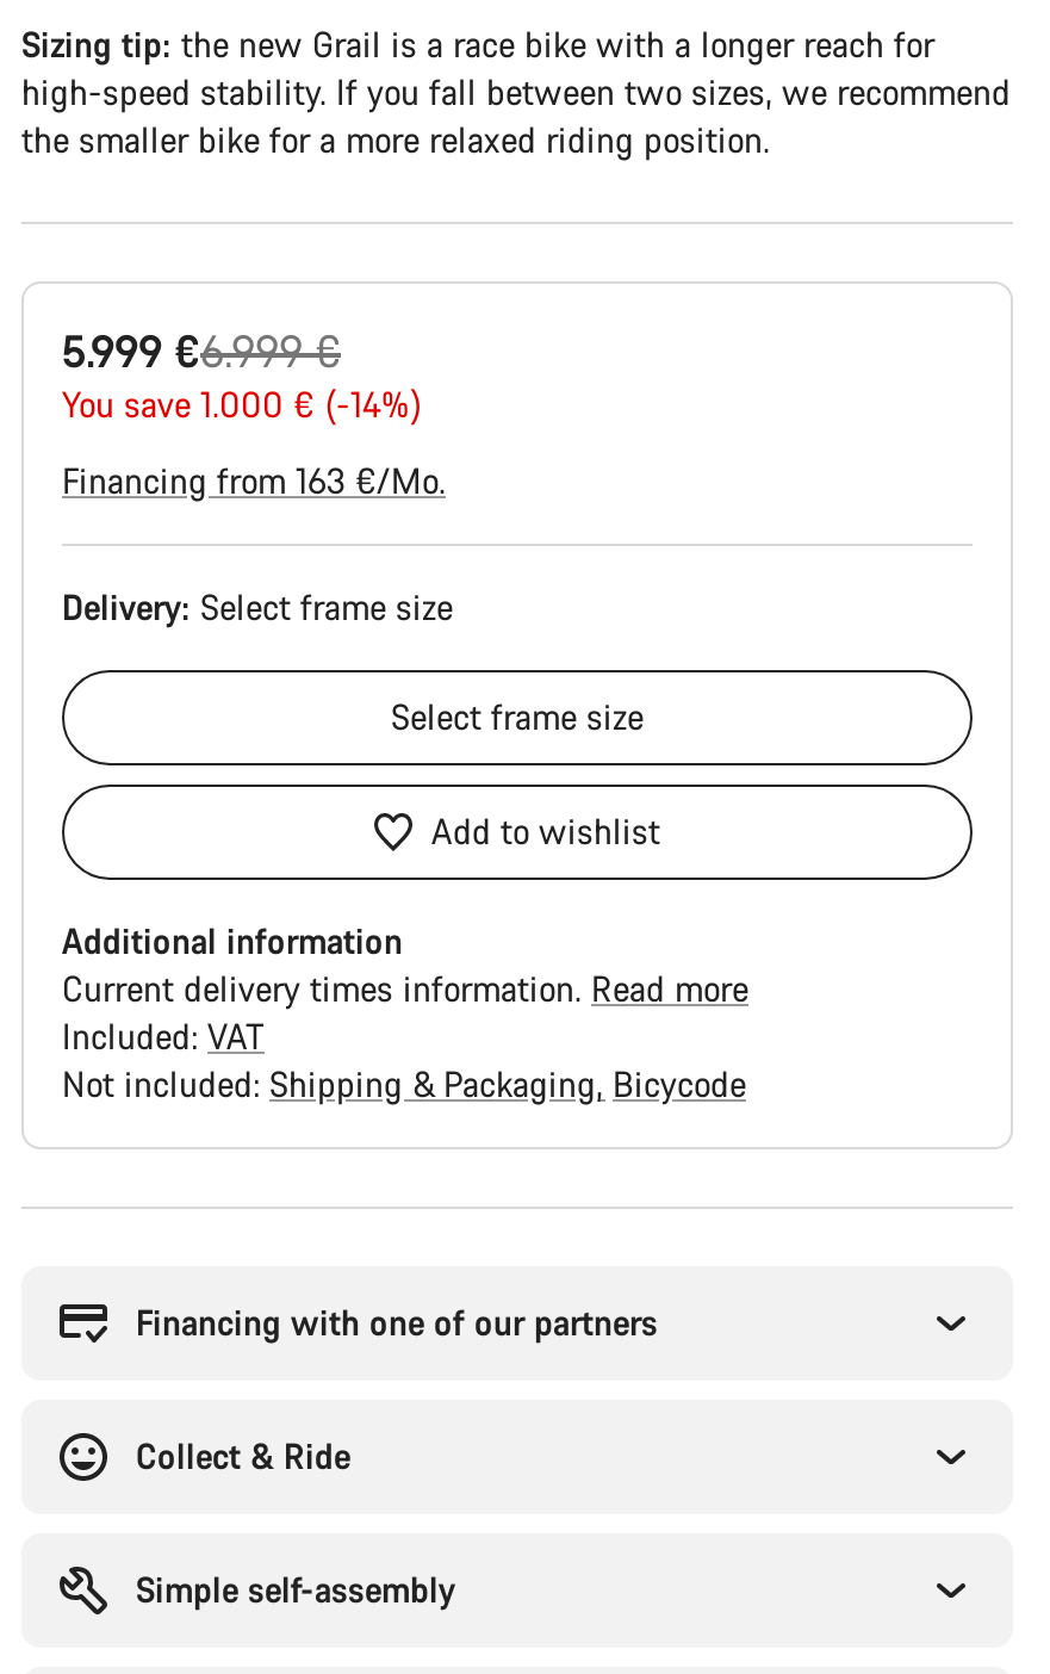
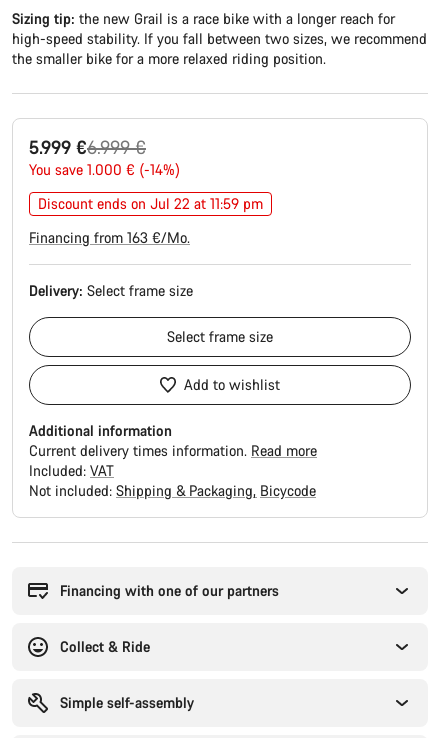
none -> [38,194,263,213] Discount ends on Jul 22 at 11:59 pm

